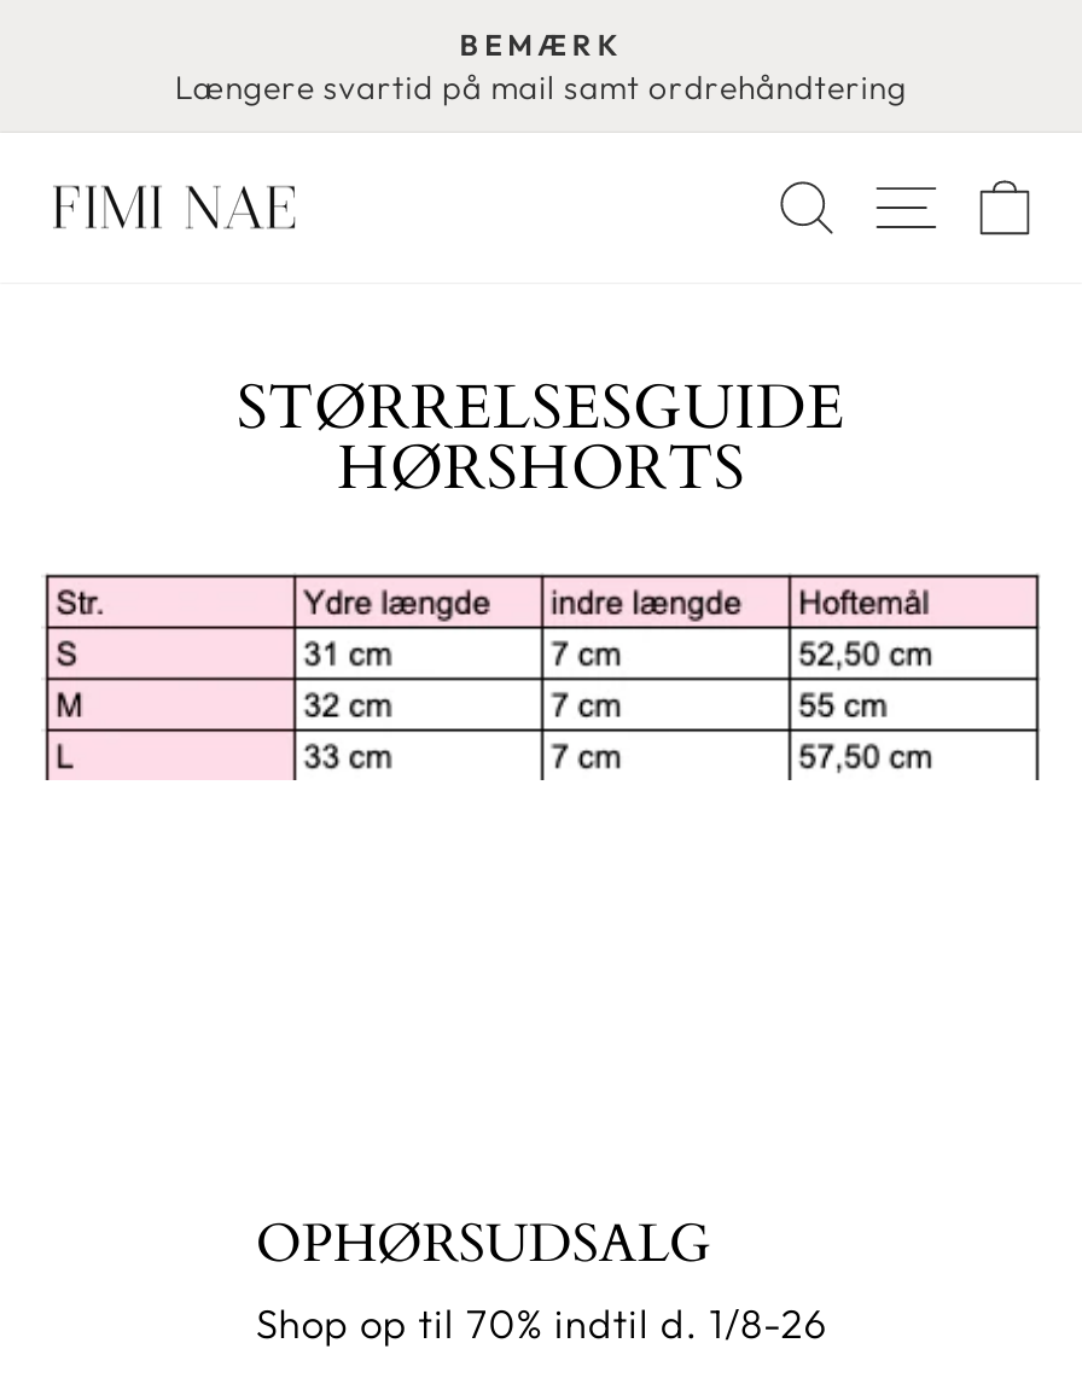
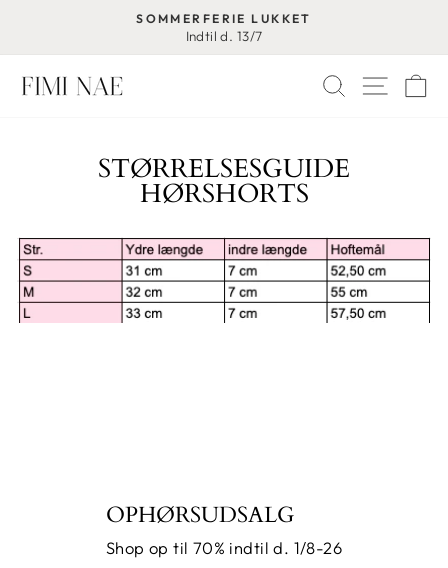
[175,27,907,109] BEMÆRK | Længere svartid på mail samt ordrehåndtering -> [136,11,312,45] SOMMERFERIE LUKKET | Indtil d. 13/7

